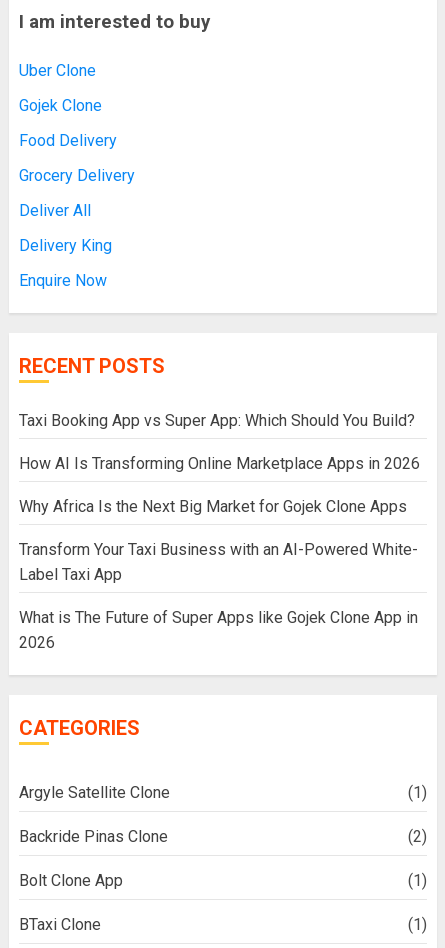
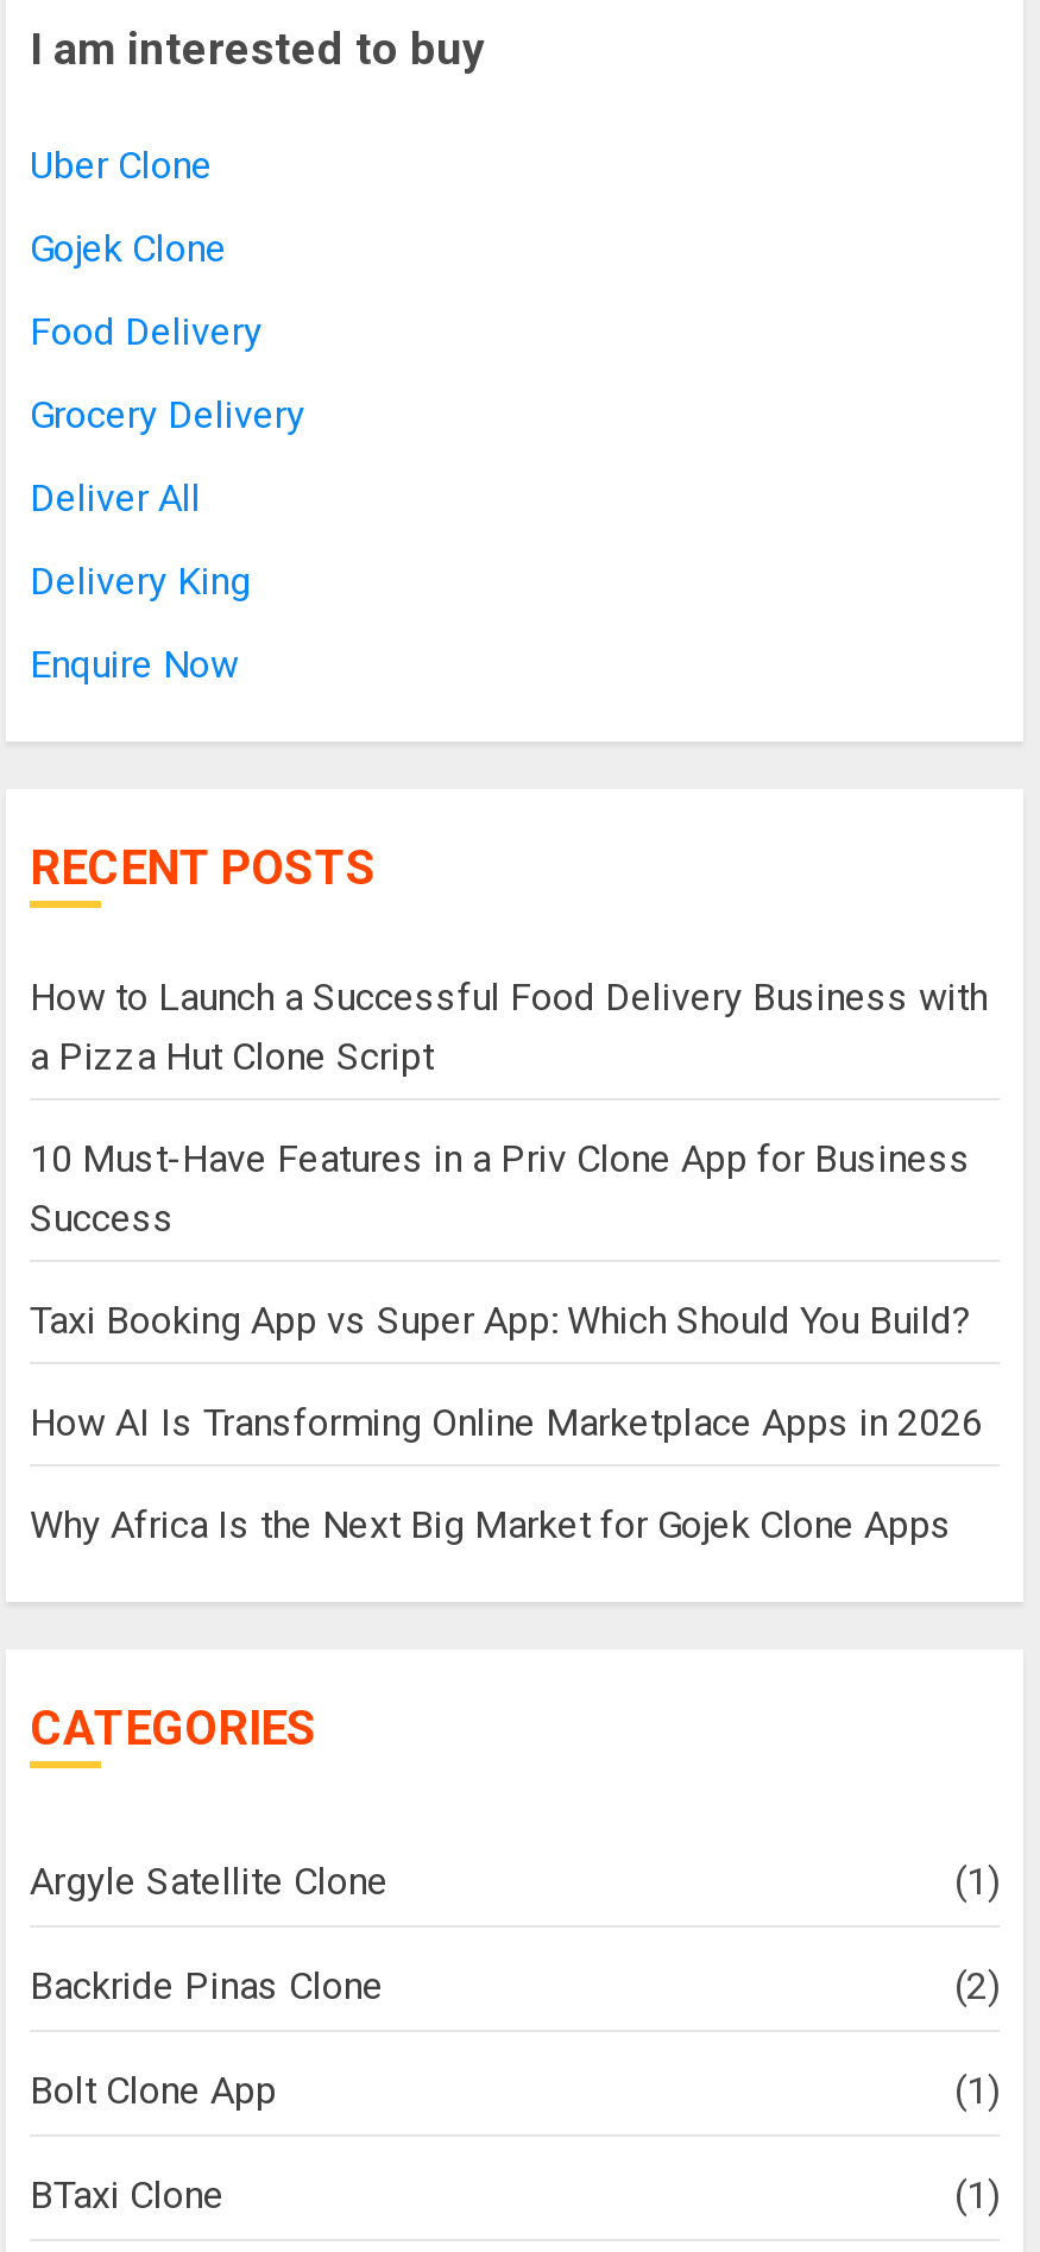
none -> [30,974,988,1241] How to Launch a Successful Food Delivery Business with | a Pizza Hut Clone Script | 10 Must-Have Features in a Priv Clone App for Business | Success
moved [19,411,420,516] -> [30,1298,983,1547]: Taxi Booking App vs Super App: Which Should You Build? | How AI Is Transforming Online Marketplace Apps in 2026 | Why Africa Is the Next Big Market for Gojek Clone Apps
[19,540,418,652] Transform Your Taxi Business with an AI-Powered White- | Label Taxi App | What is The Future of Super Apps like Gojek Clone App in | 2026 -> none

